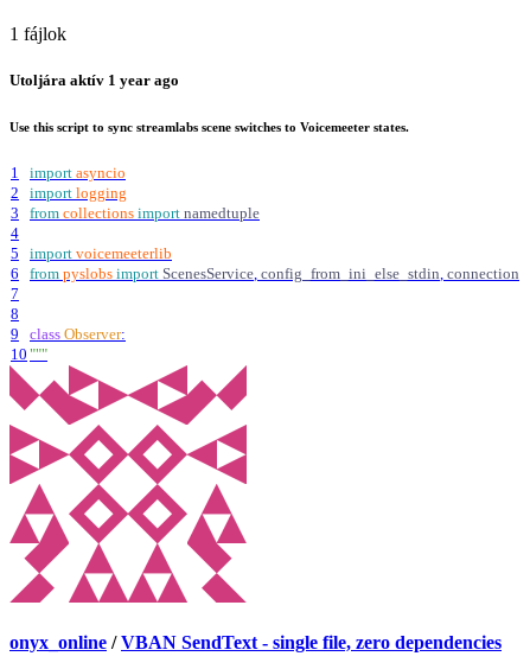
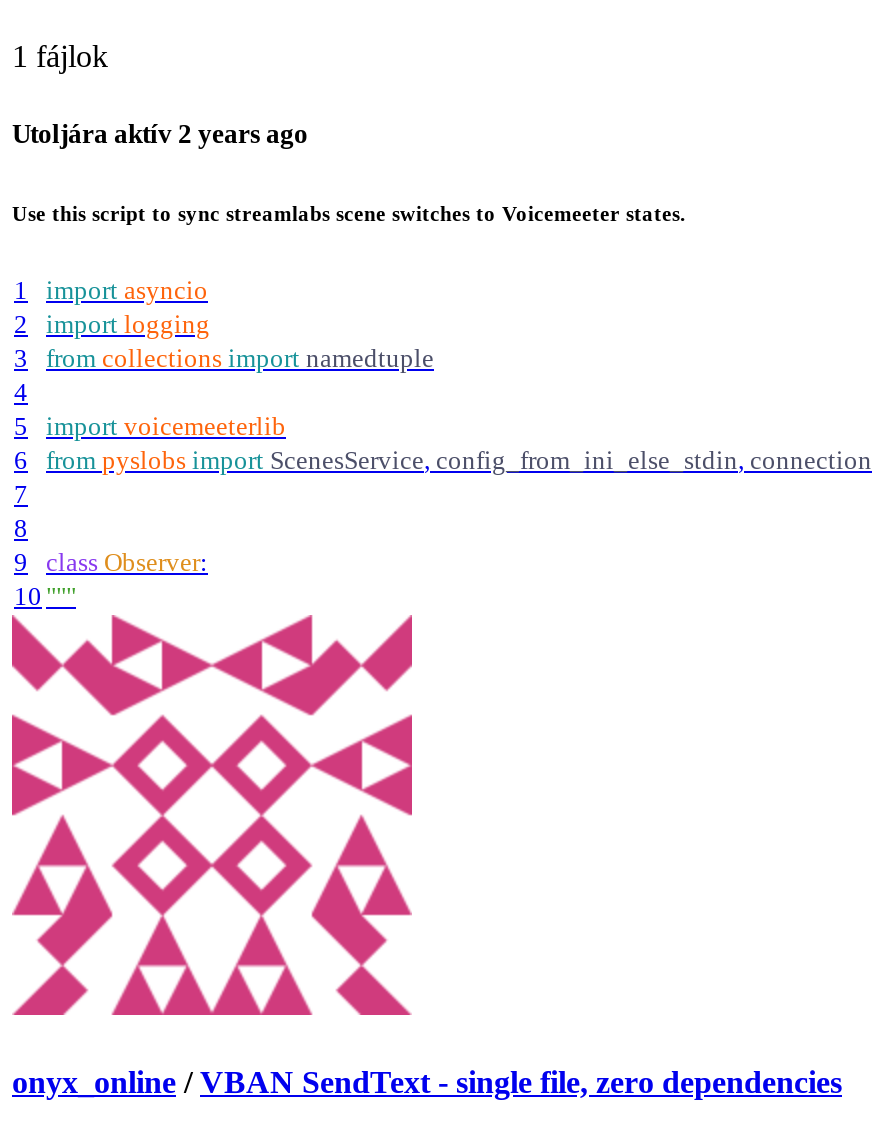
[9,71,179,89] Utoljára aktív 1 year ago -> [12,119,308,149] Utoljára aktív 2 years ago

